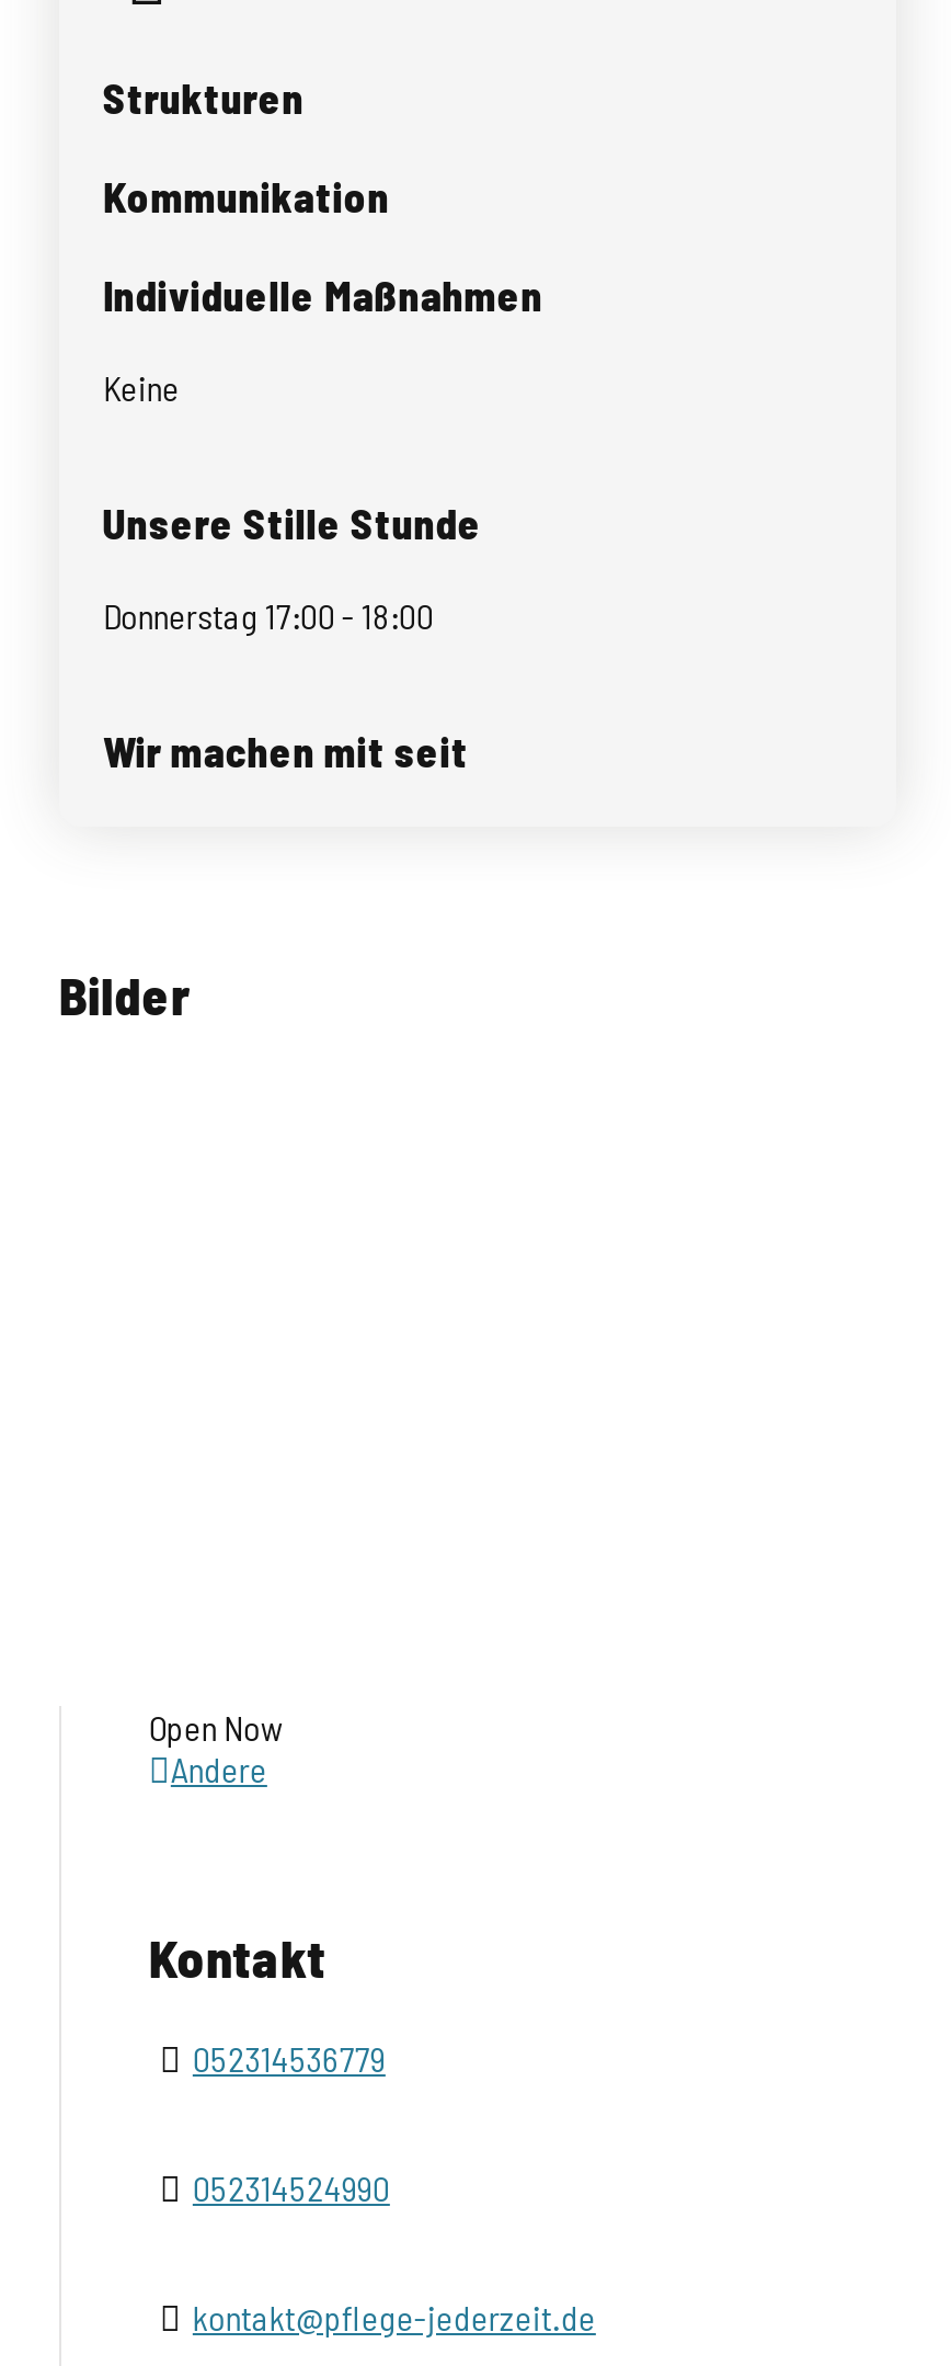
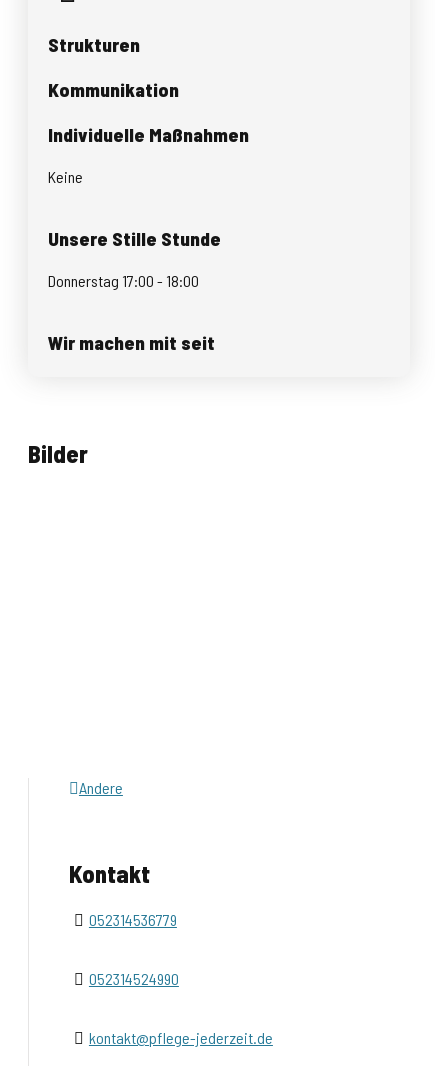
[149,1705,282,1747] Open Now -> none

